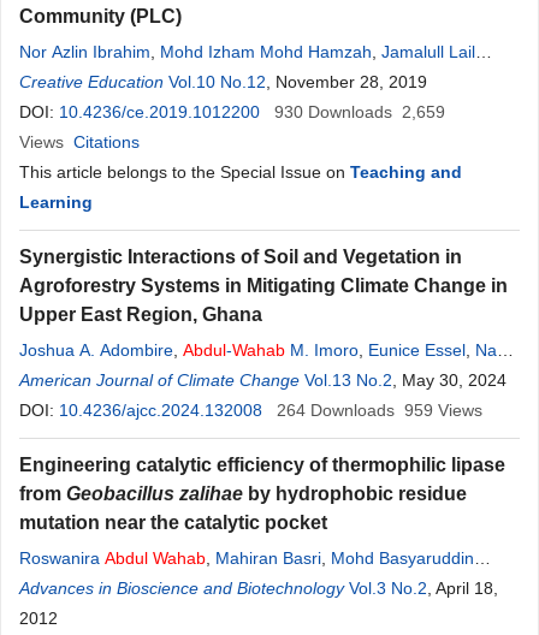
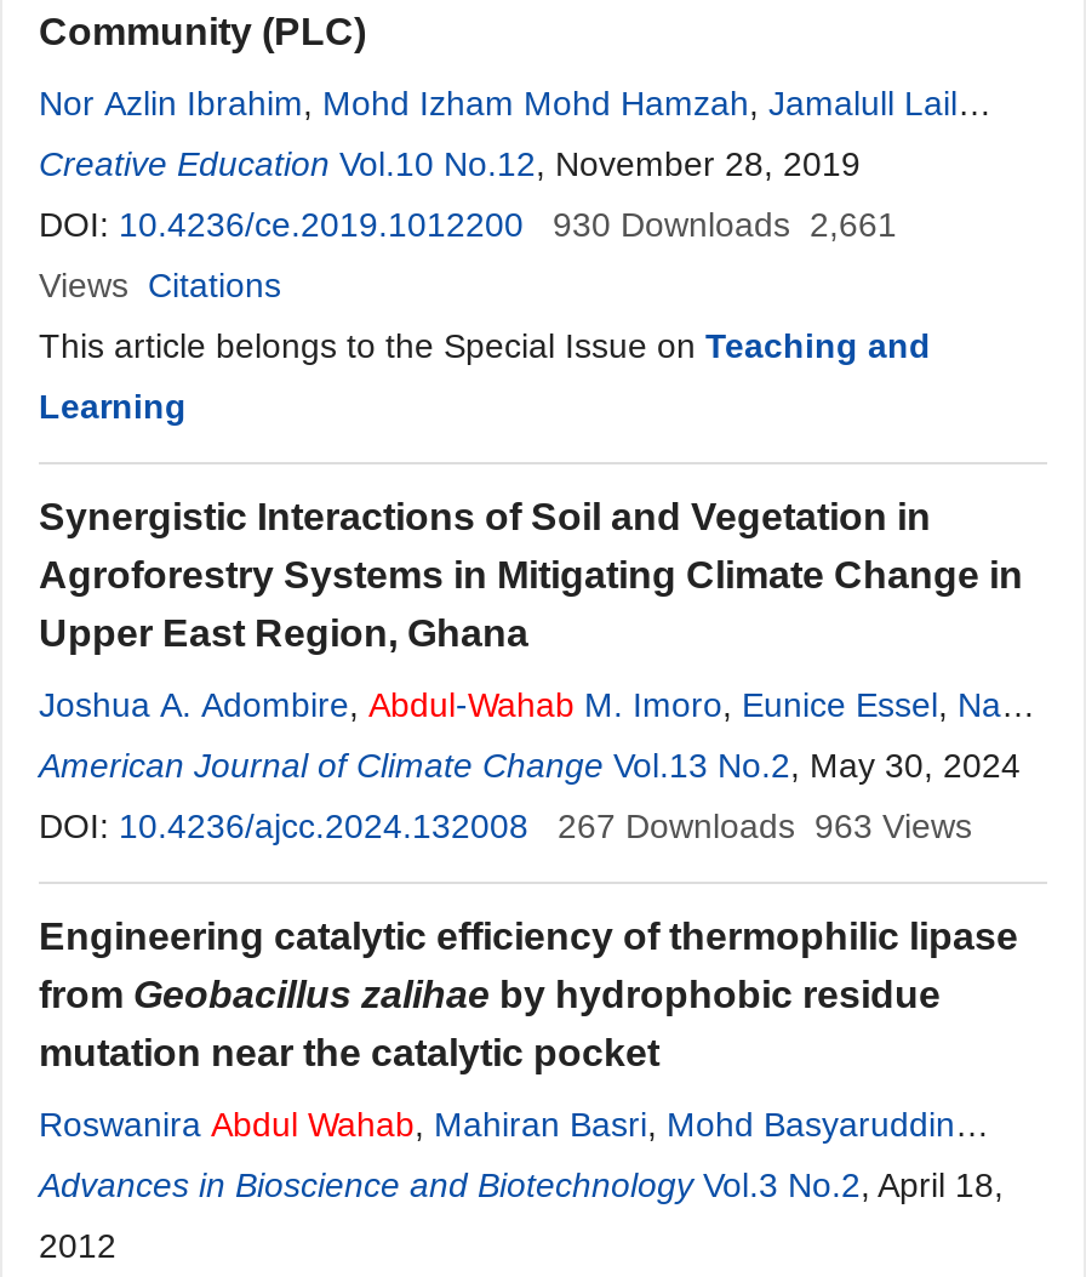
[19,102,445,121] DOI: 10.4236/ce.2019.1012200 930 Downloads 2,659 -> [39,205,897,244] DOI: 10.4236/ce.2019.1012200 930 Downloads 2,661
[277,400,482,420] 264 Downloads 959 Views -> [558,806,972,845] 267 Downloads 963 Views

